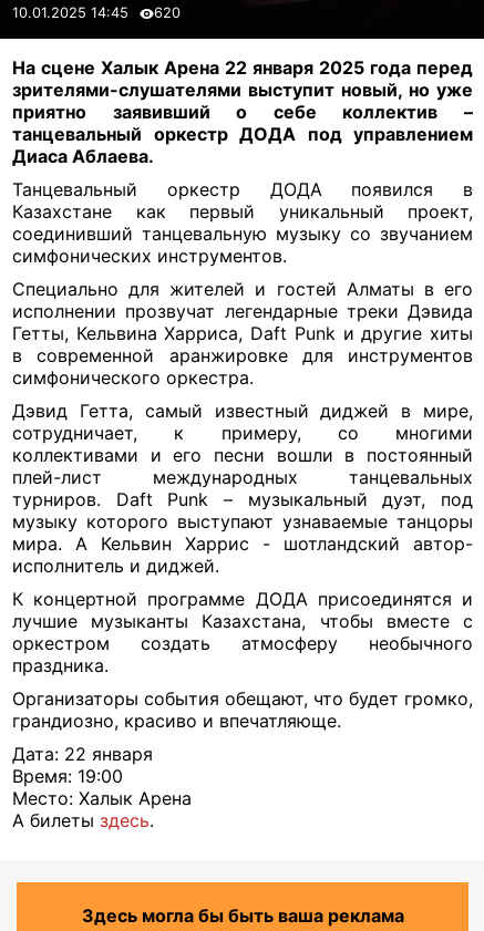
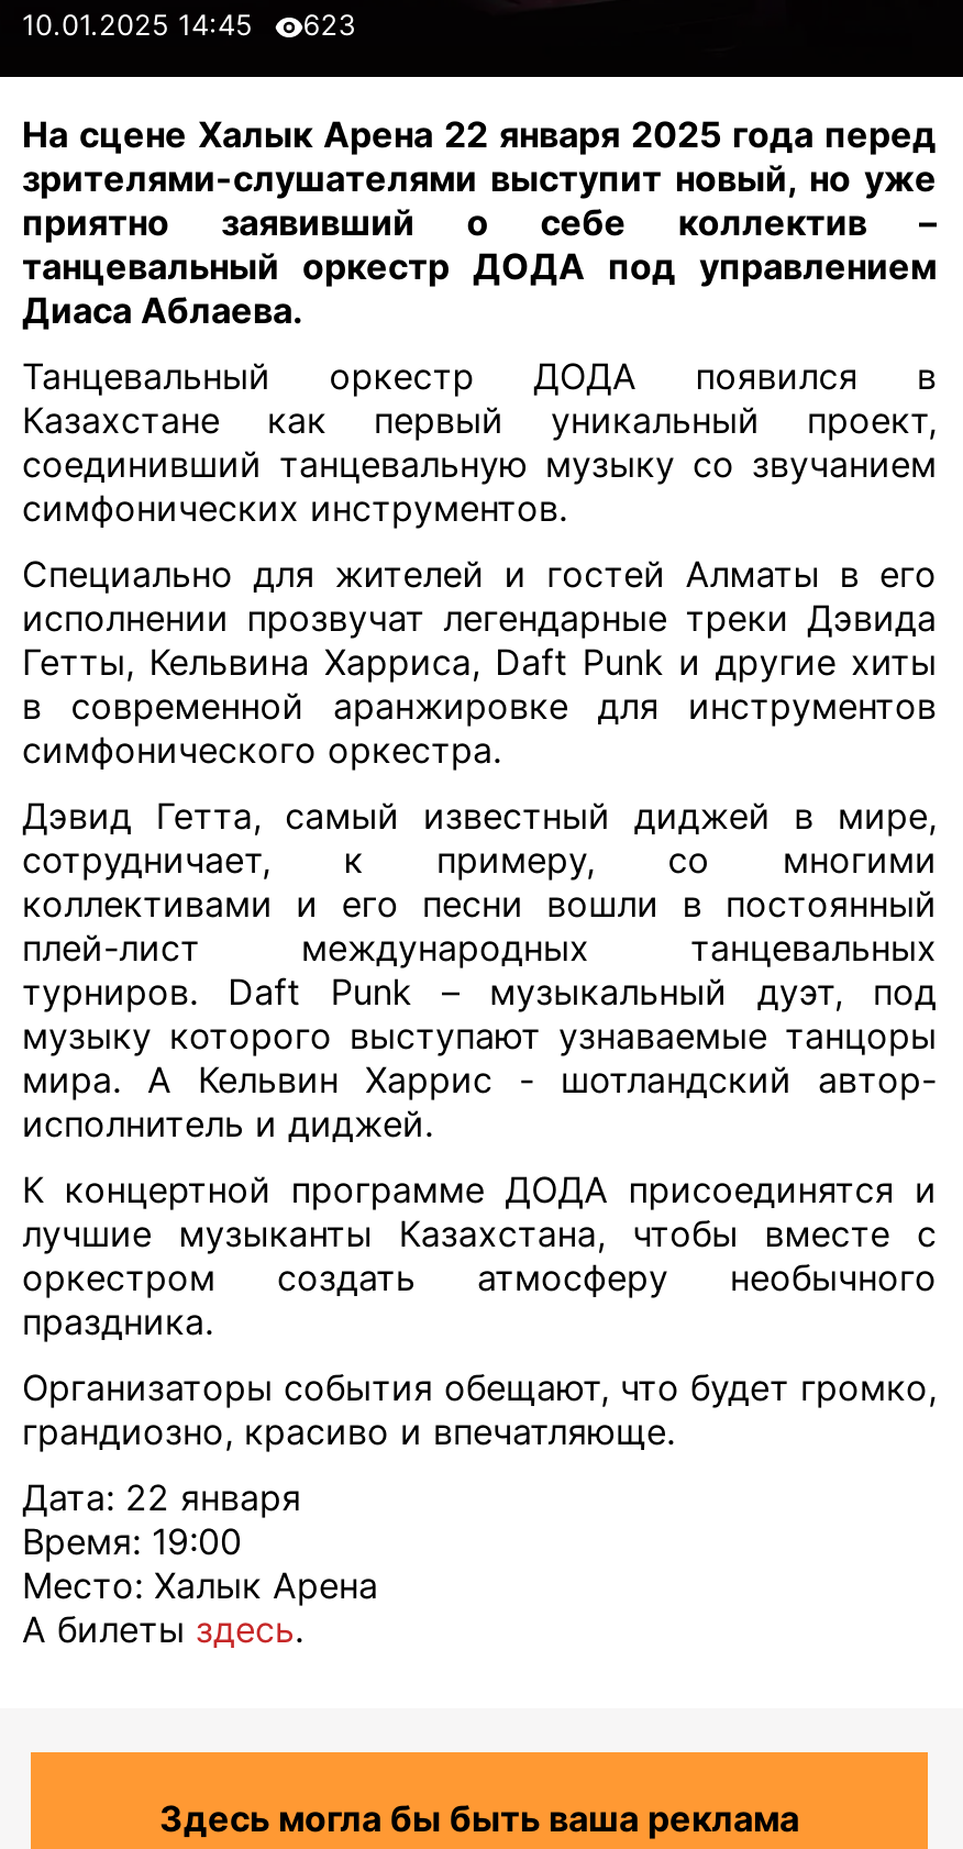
[12,4,180,21] 10.01.2025 14:45 620 -> [22,9,356,42] 10.01.2025 14:45 623

